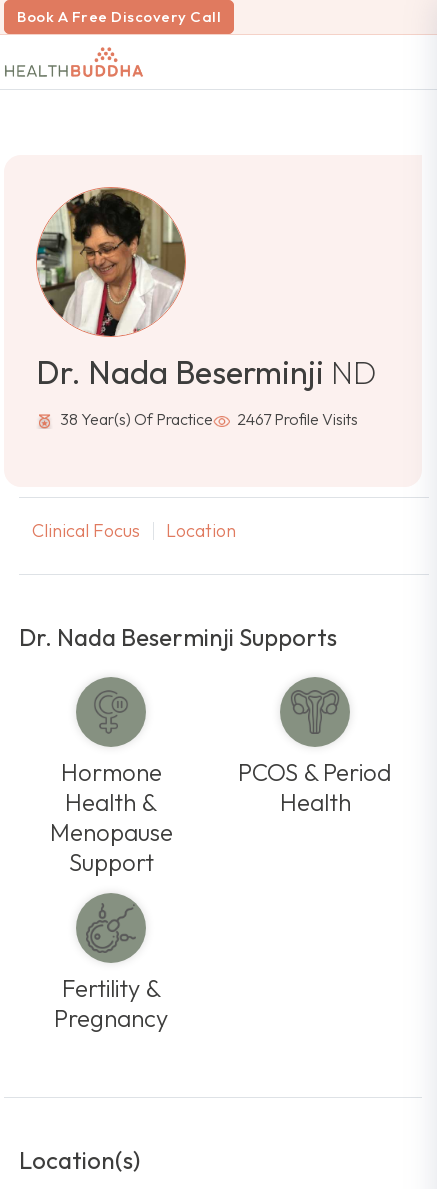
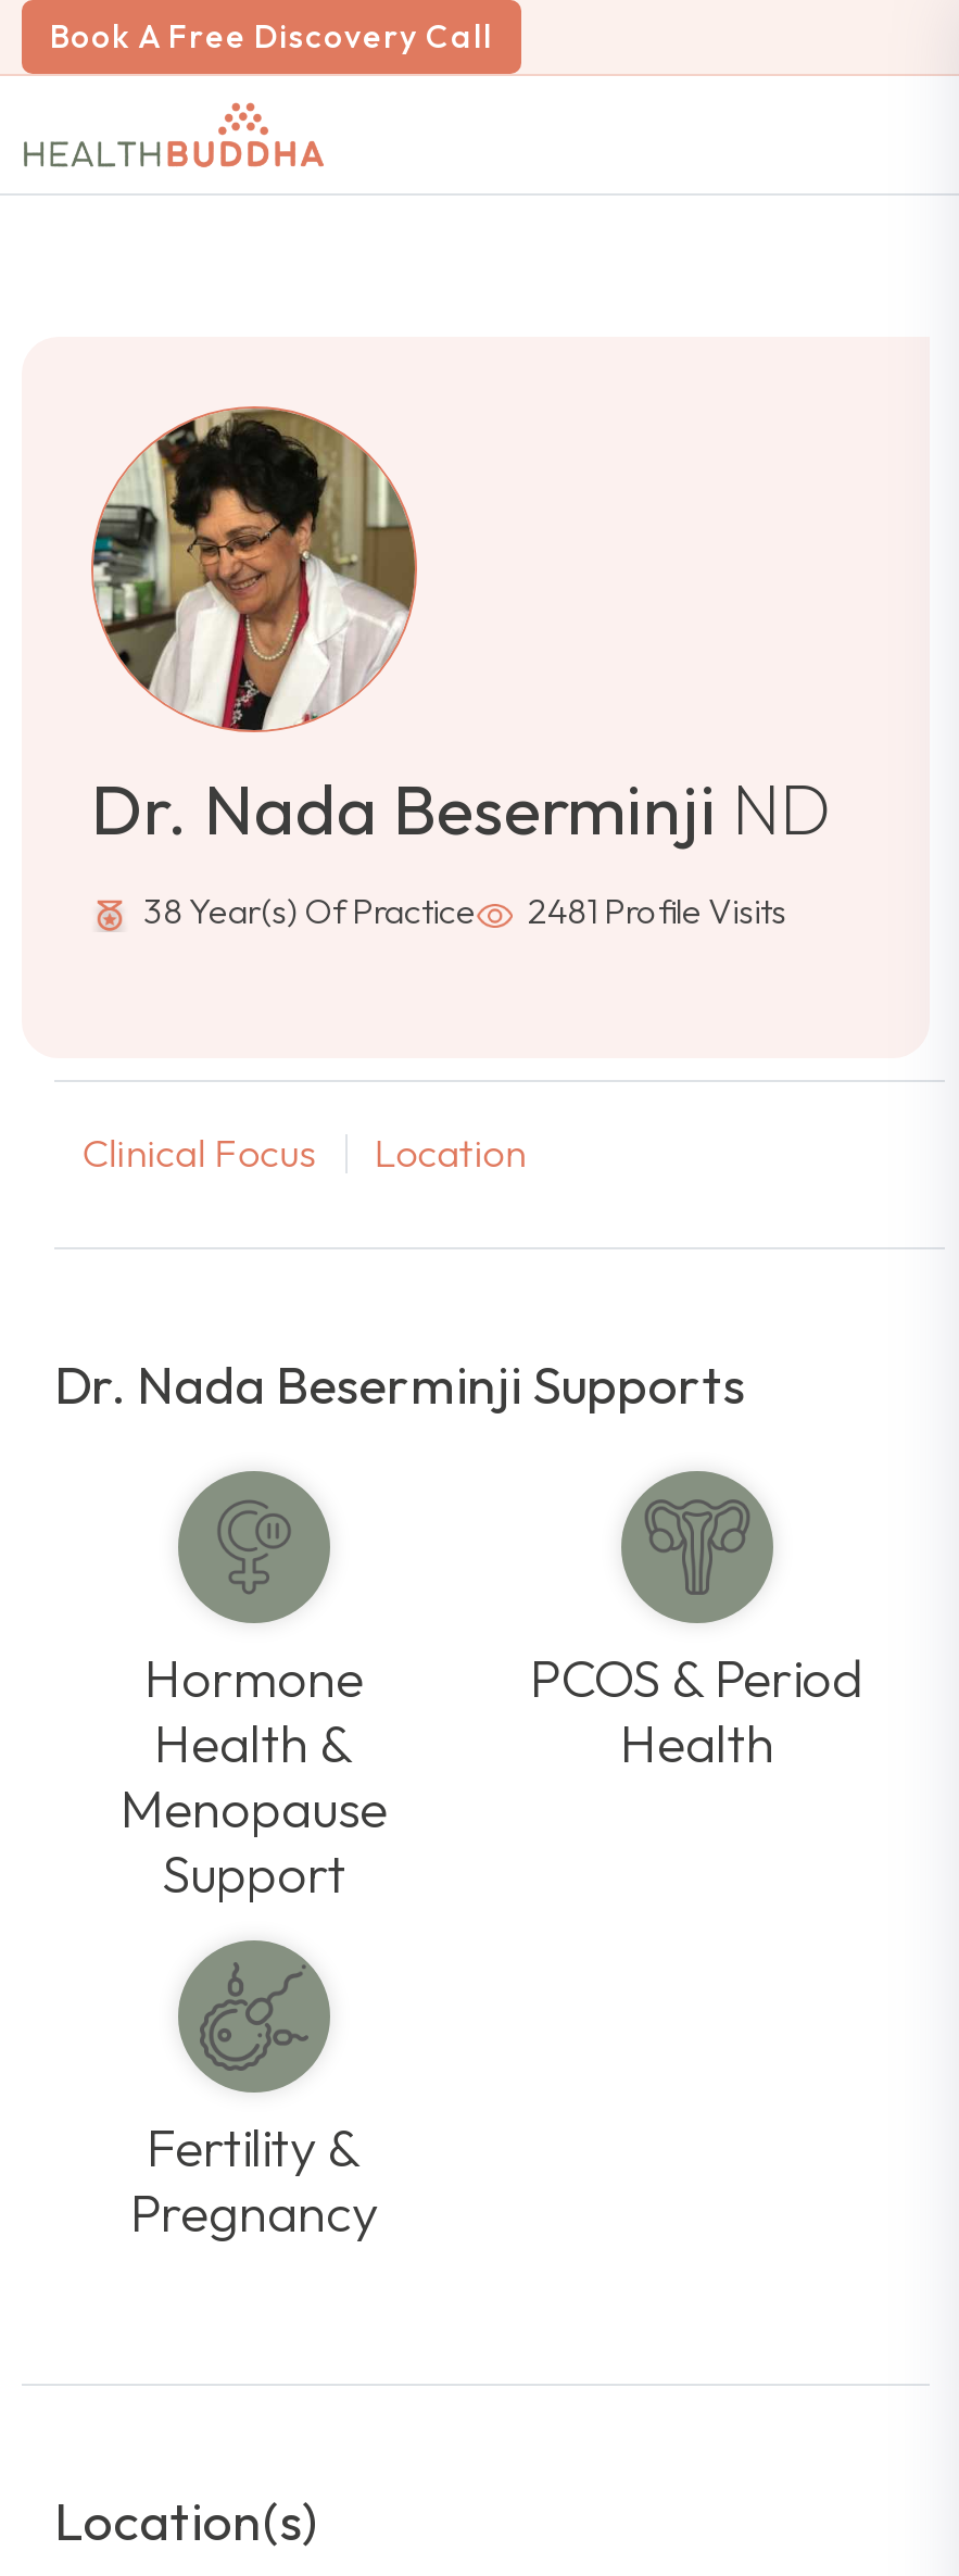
[237,409,358,429] 2467 Profile Visits -> [528,888,786,932] 2481 Profile Visits

